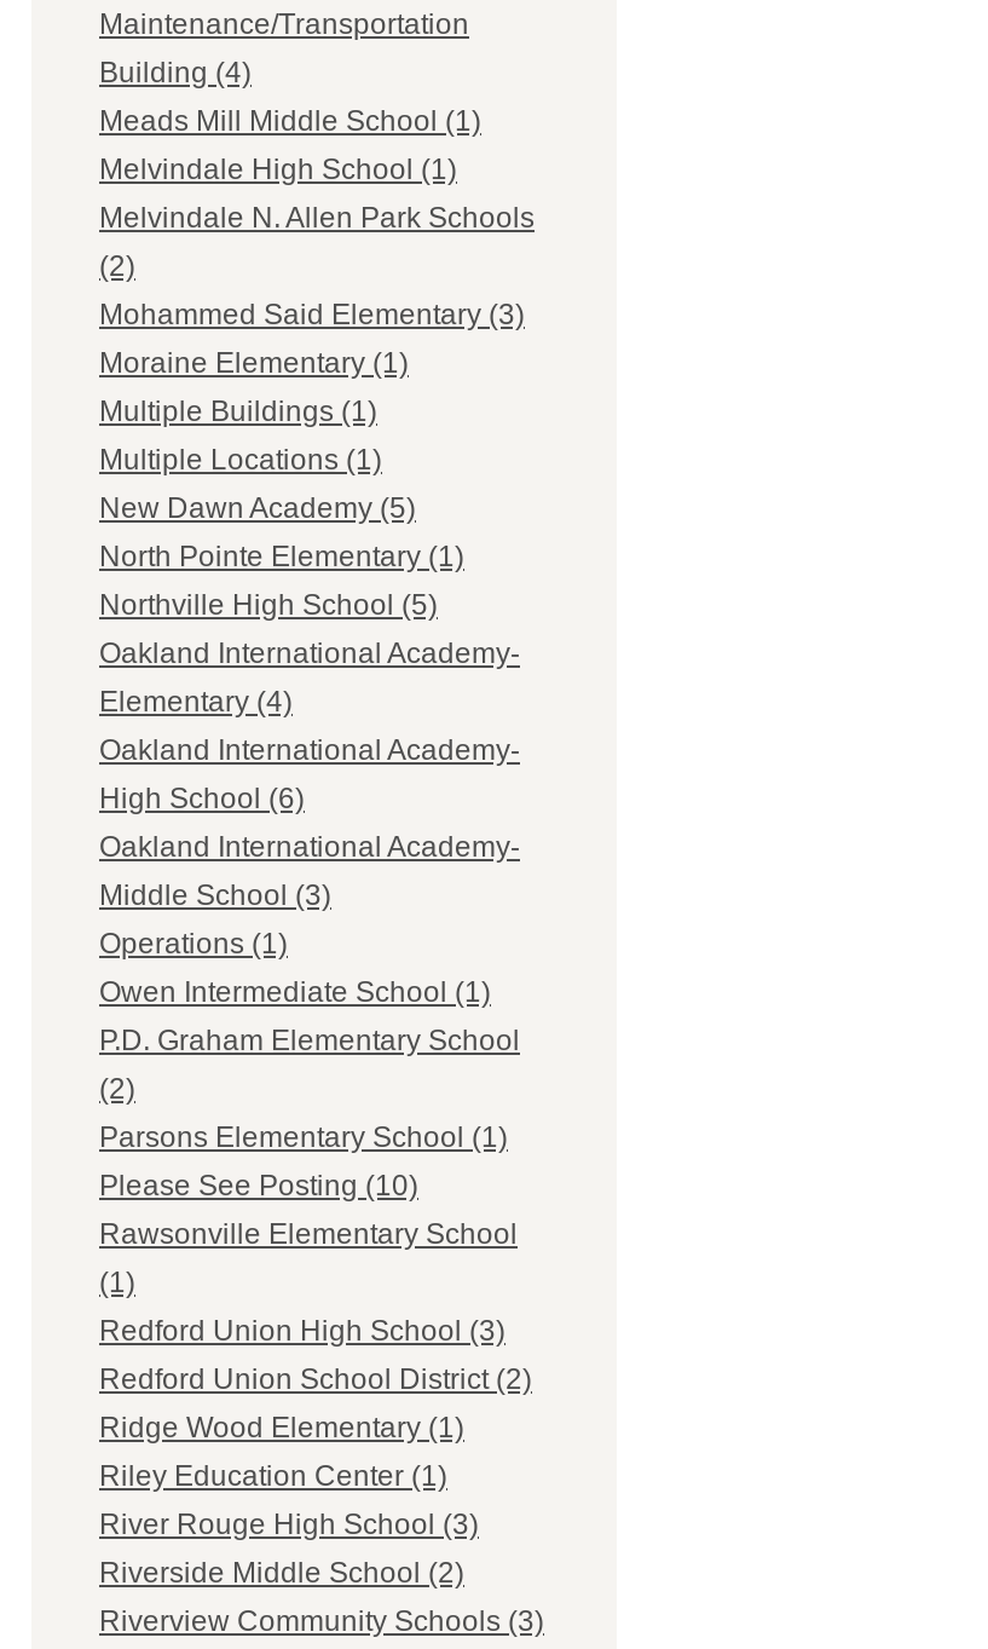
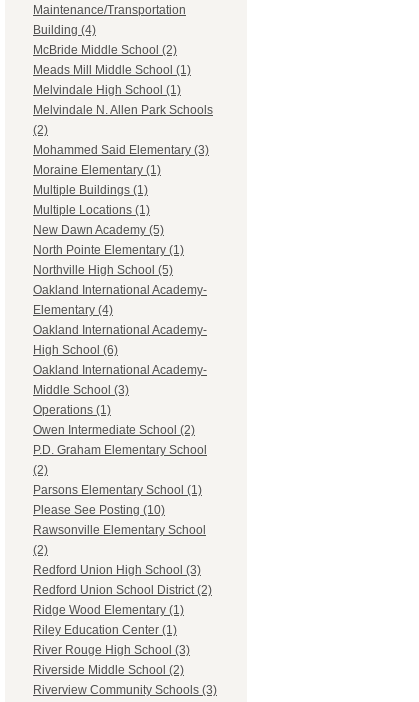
none -> [33,43,177,57] McBride Middle School (2)
[99,976,491,1010] Owen Intermediate School (1) -> [33,423,195,437] Owen Intermediate School (2)
[99,1266,135,1300] (1) -> [33,543,48,557] (2)

